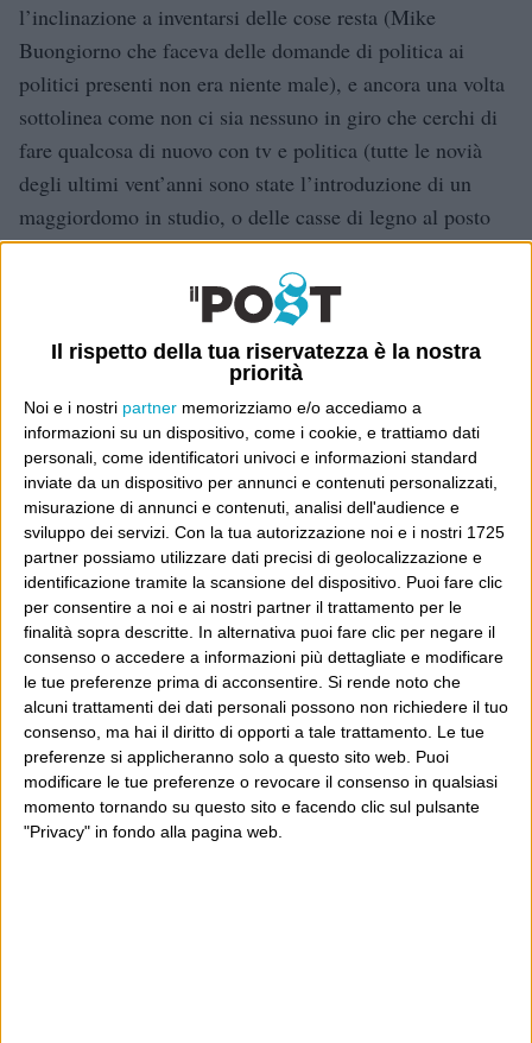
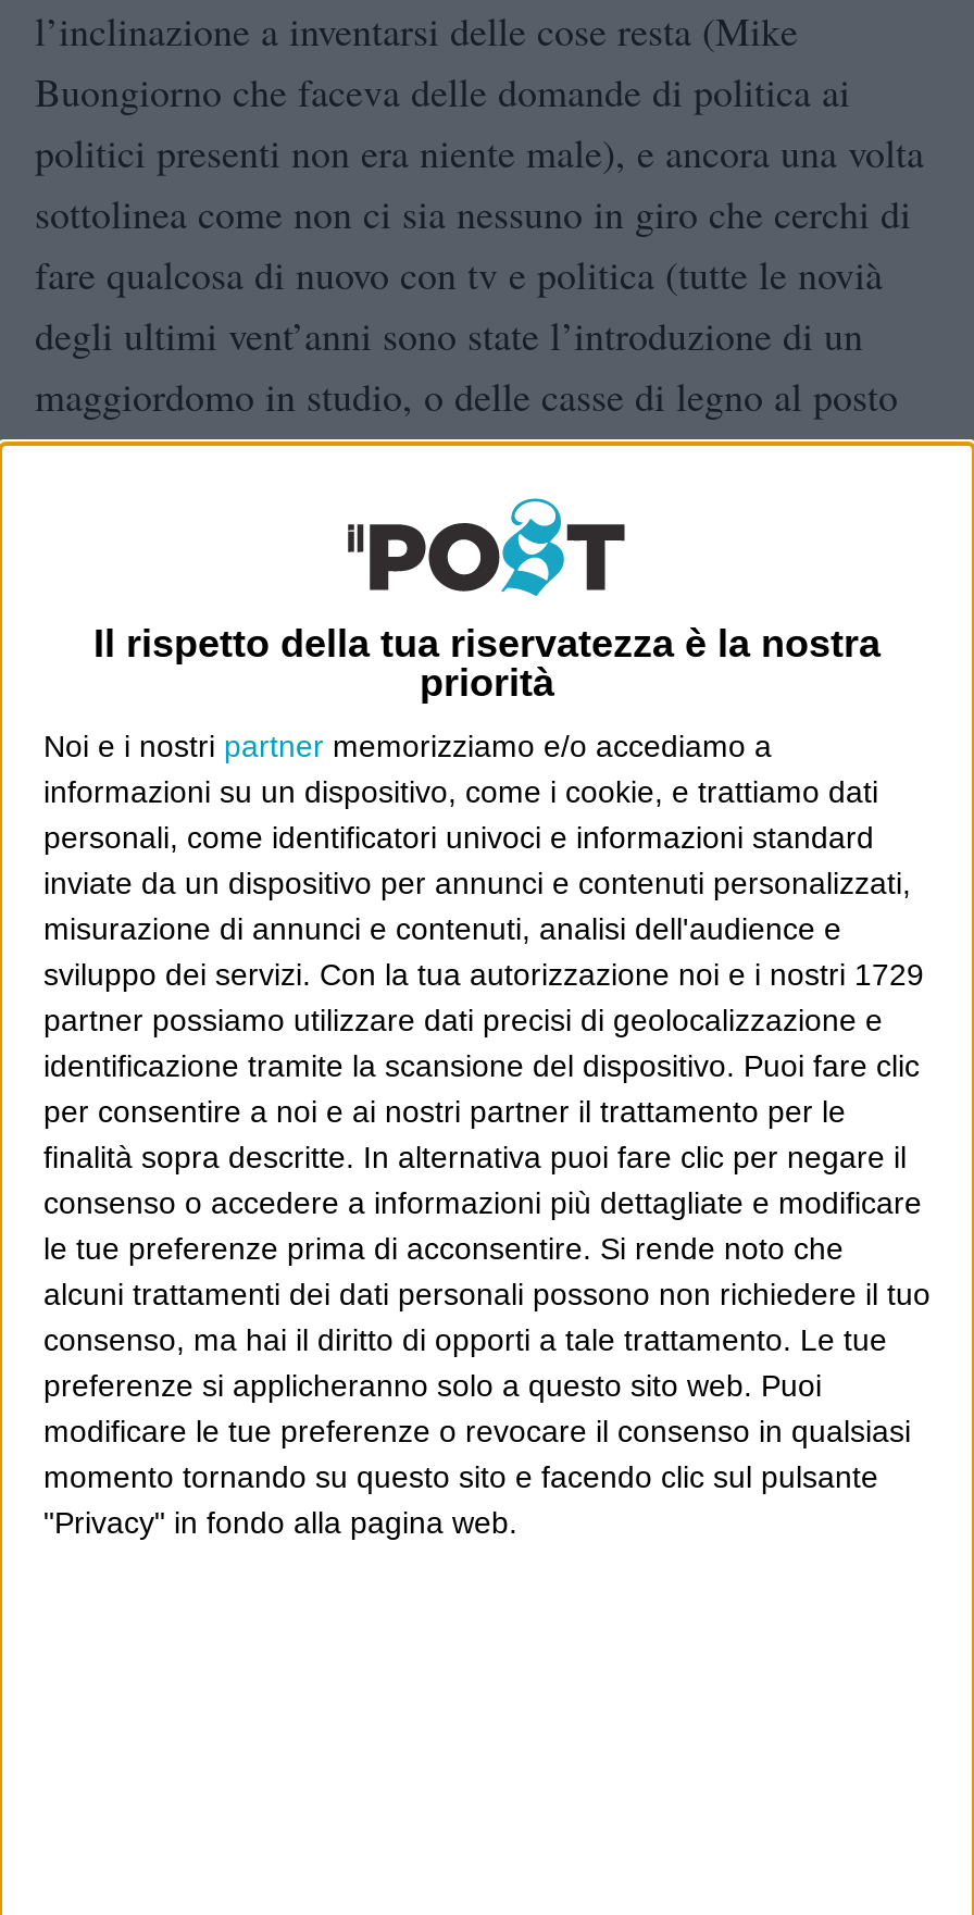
[24,523,505,542] sviluppo dei servizi. Con la tua autorizzazione noi e i nostri 1725 -> [43,957,924,992] sviluppo dei servizi. Con la tua autorizzazione noi e i nostri 1729

